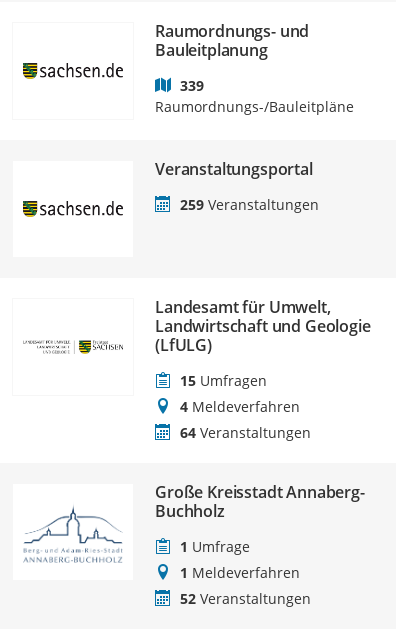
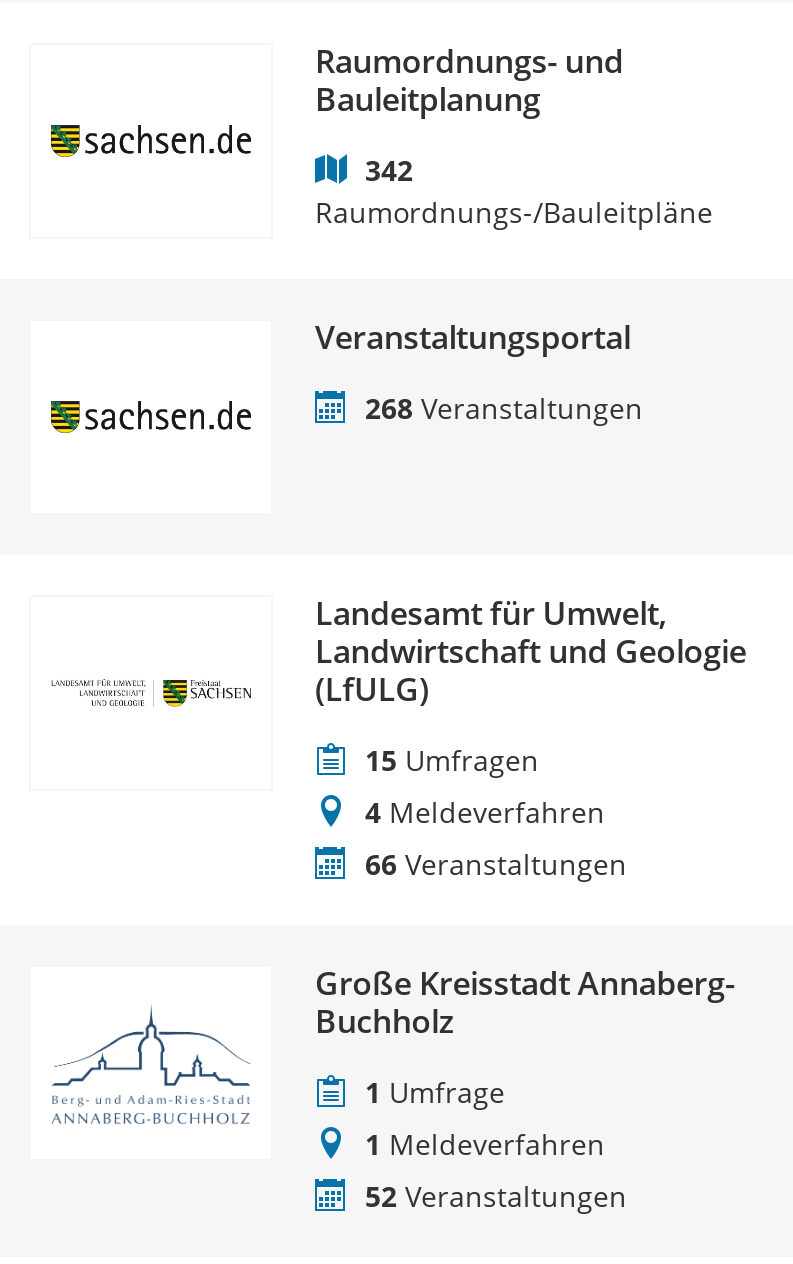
[180,76,204,95] 339 -> [365,151,413,189] 342
[180,195,319,214] 259 Veranstaltungen -> [365,389,643,427] 268 Veranstaltungen
[180,423,311,442] 64 Veranstaltungen -> [365,845,627,883] 66 Veranstaltungen

